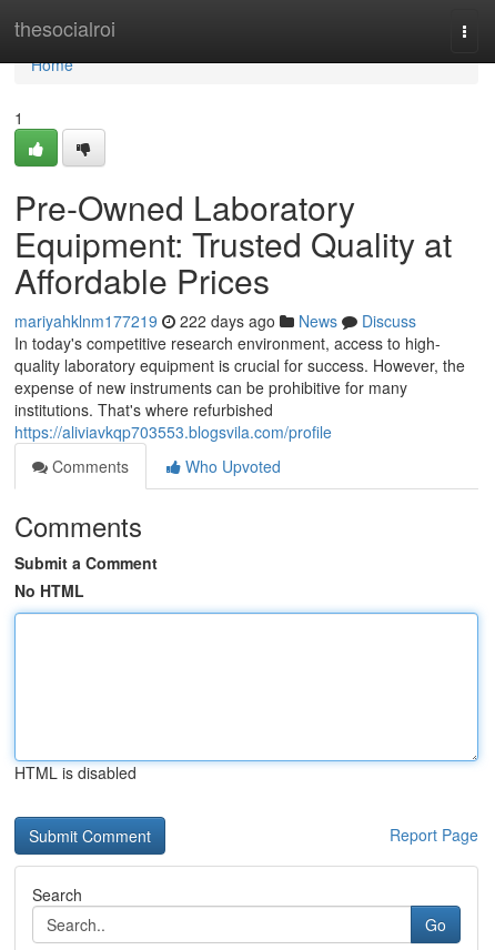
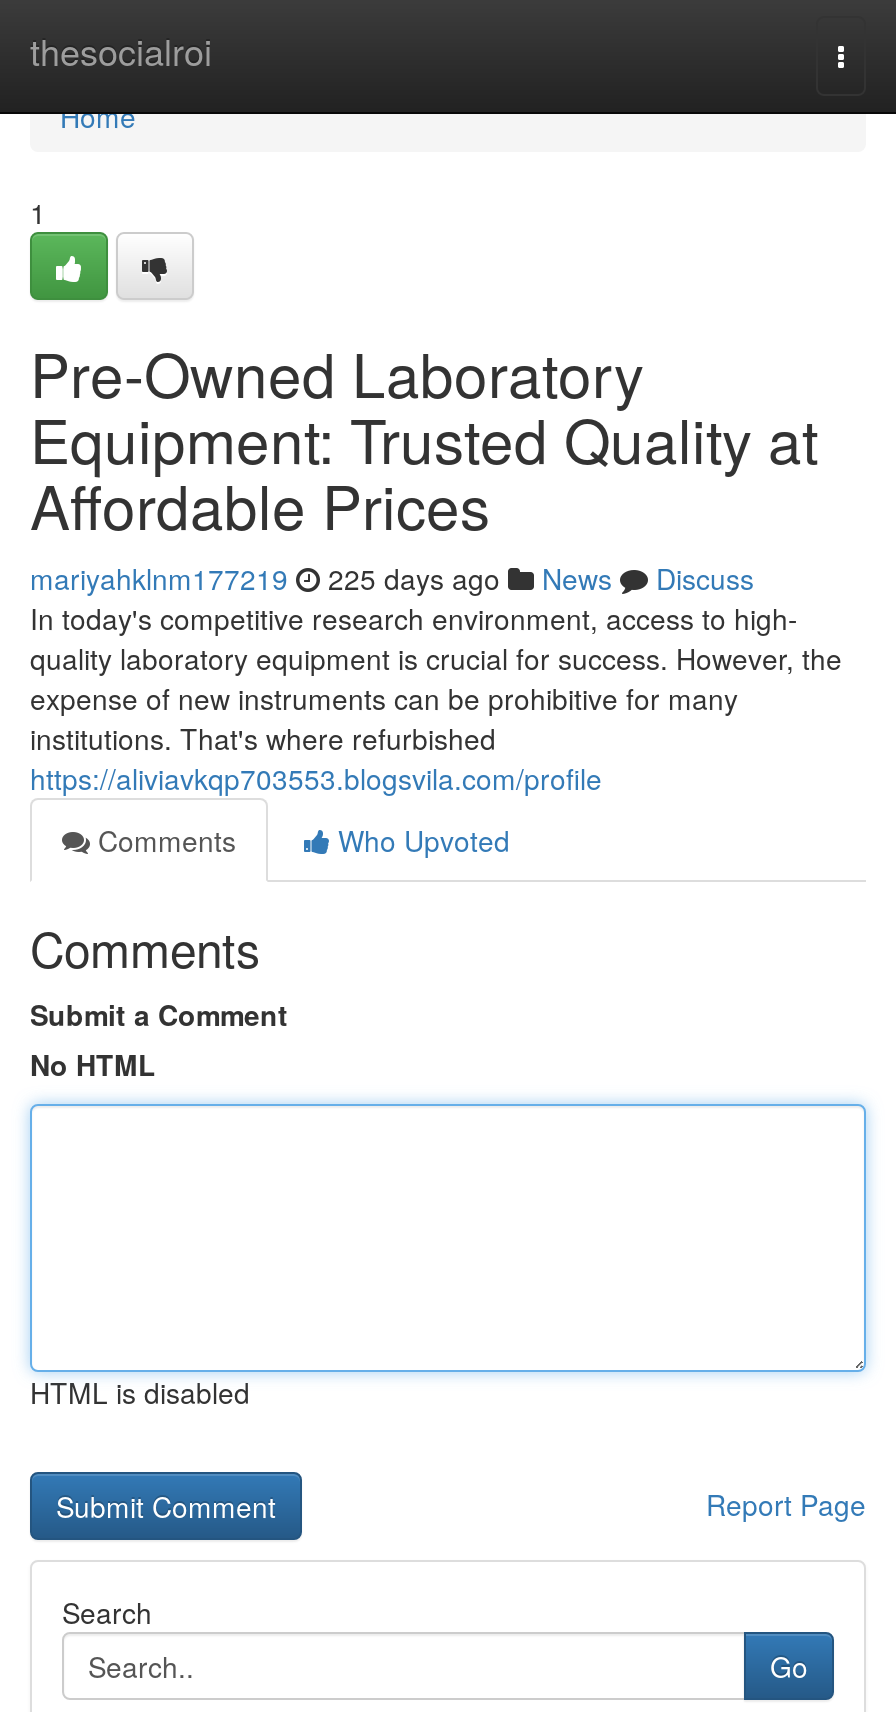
[14,310,416,332] mariyahklnm177219 222 days ago News Discuss -> [30,558,754,598] mariyahklnm177219 225 days ago News Discuss

